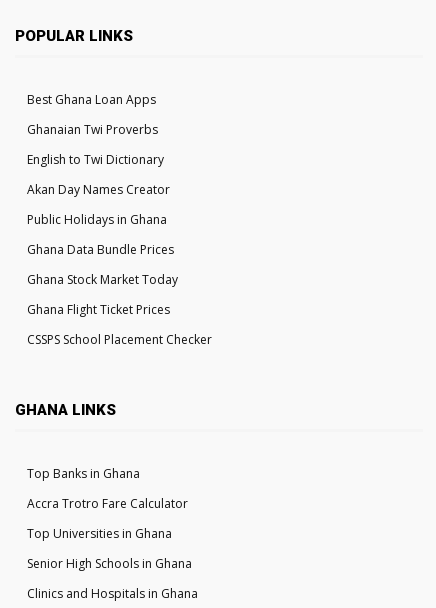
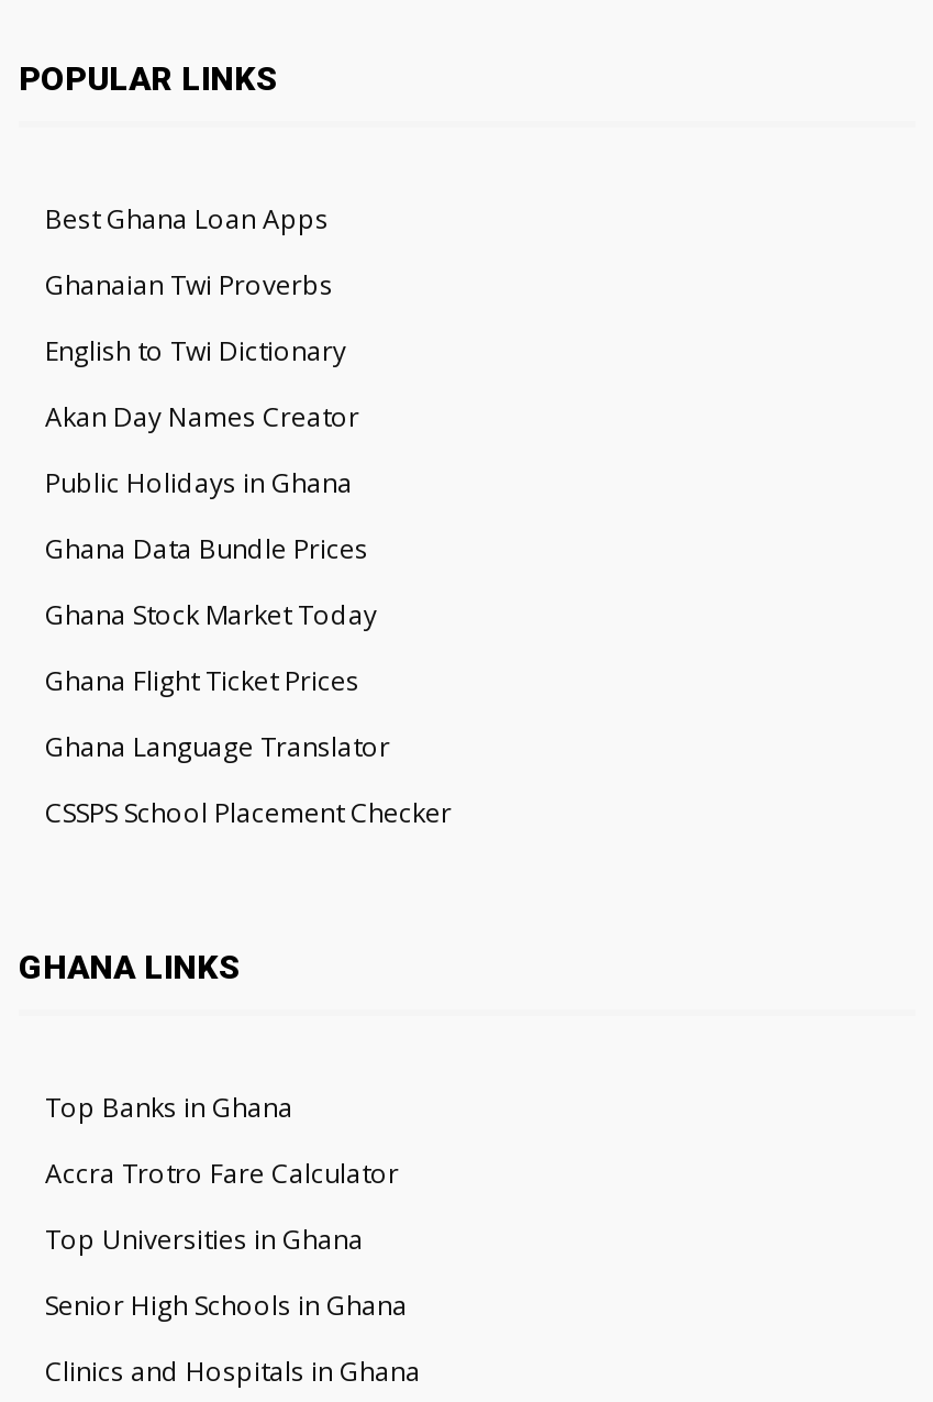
none -> [45,727,390,764] Ghana Language Translator

